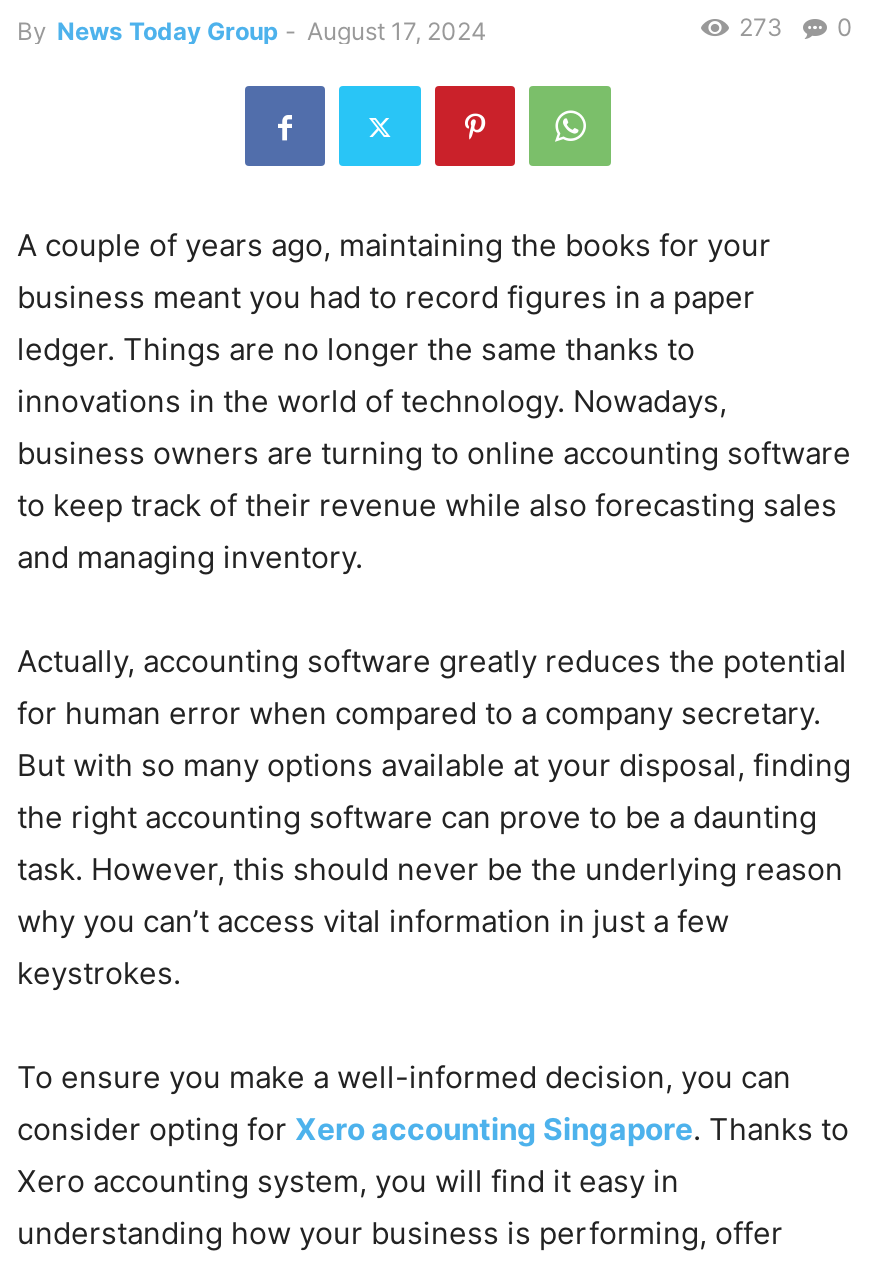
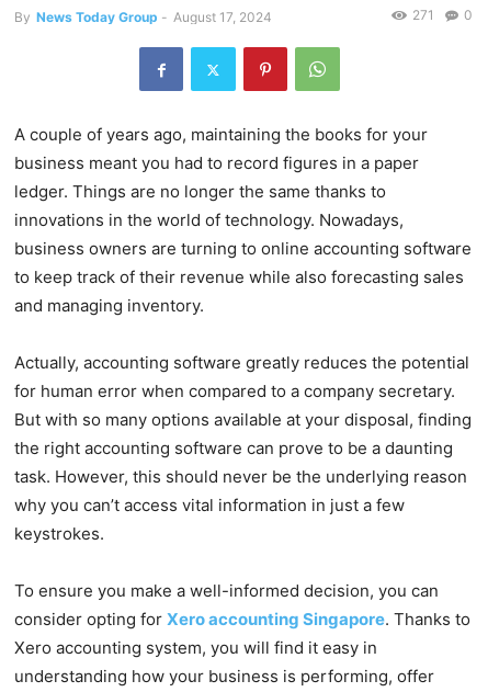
[739,12,853,42] 273 0 -> [412,7,473,23] 271 0

